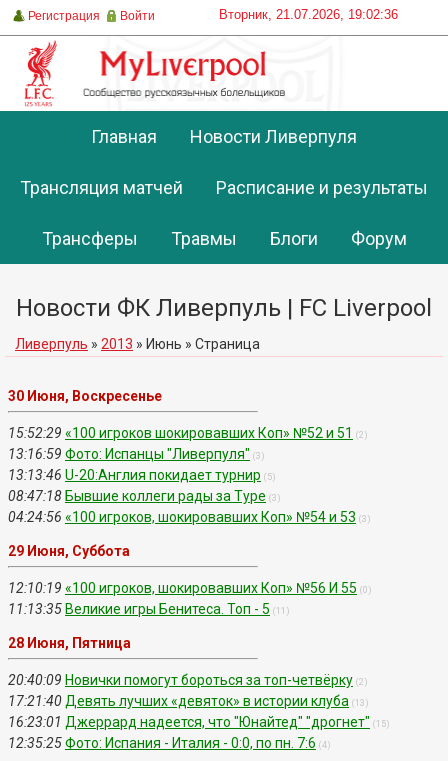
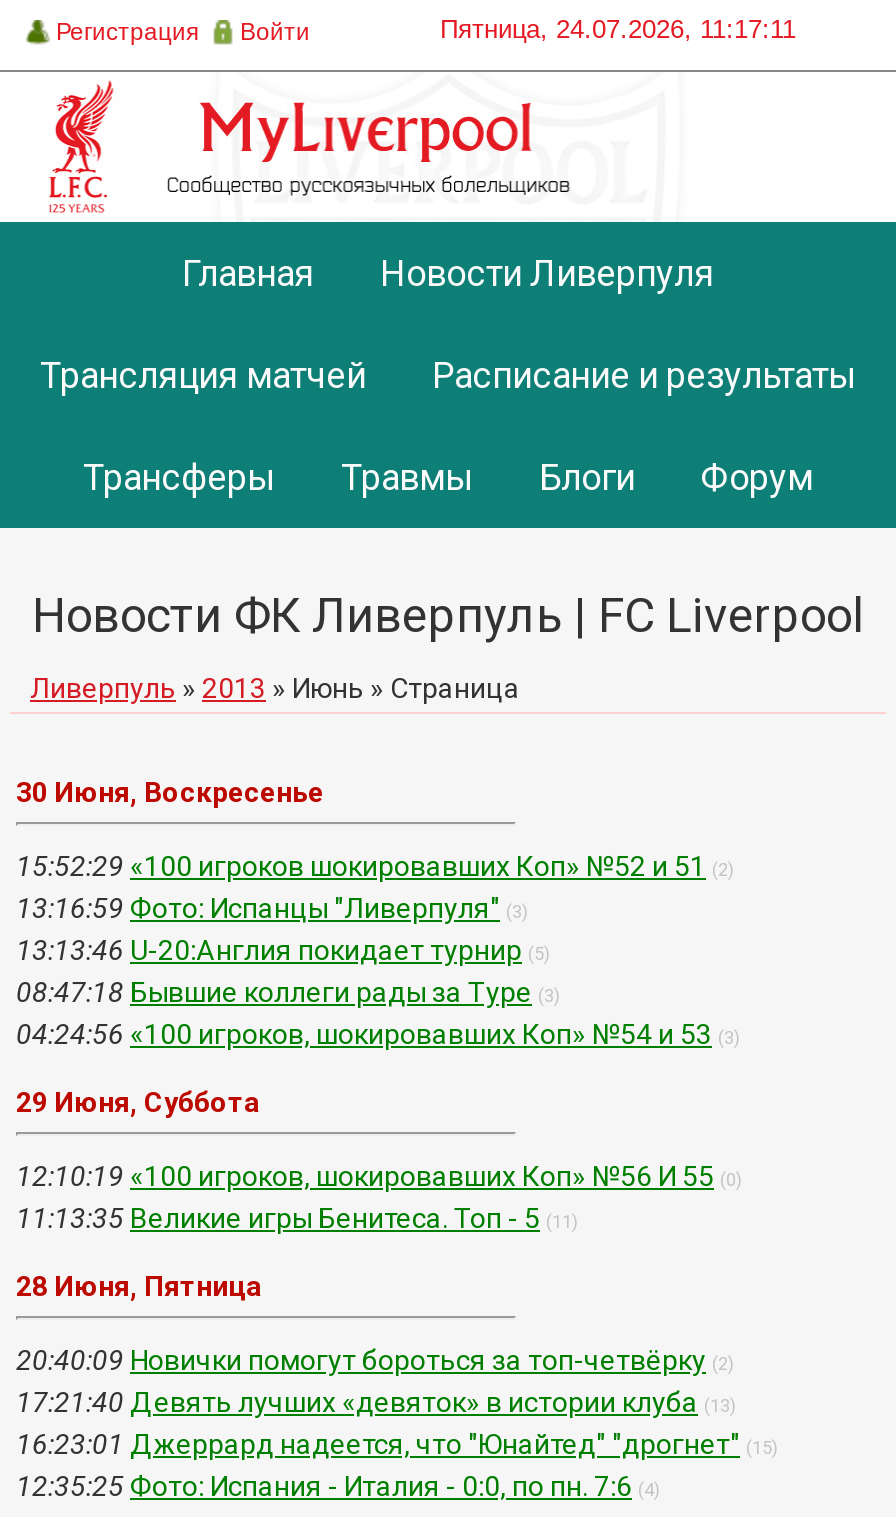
[219,7,398,22] Вторник, 21.07.2026, 19:02:36 -> [440,14,796,44] Пятница, 24.07.2026, 11:17:11

